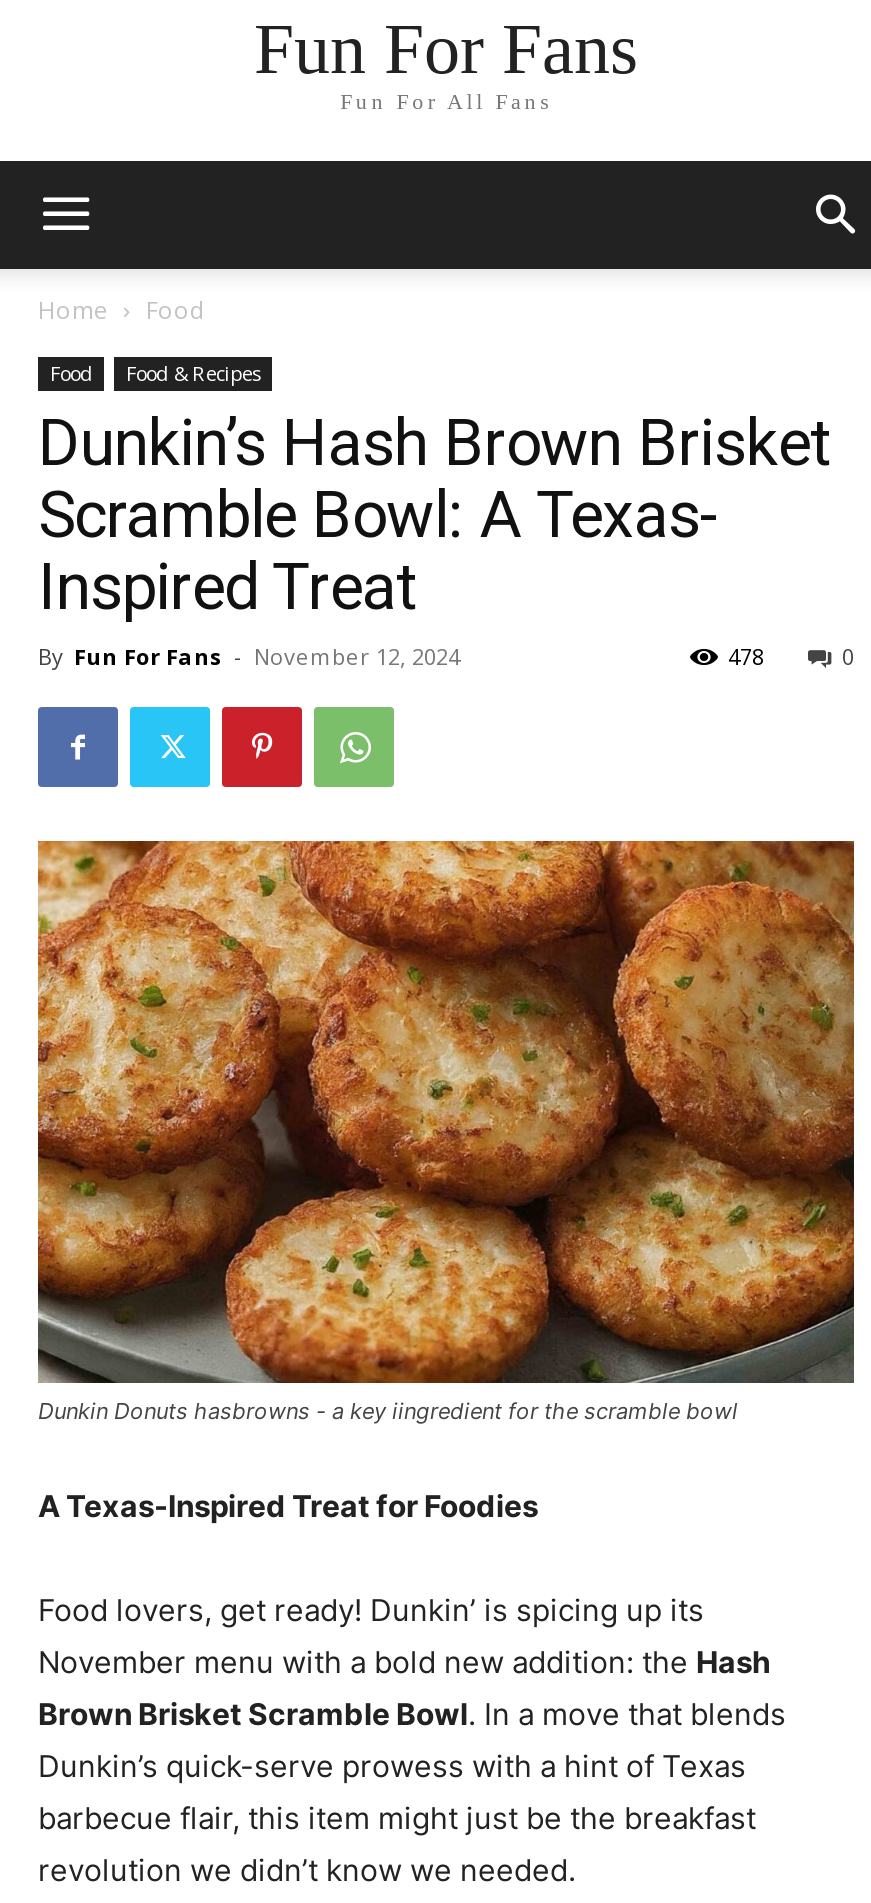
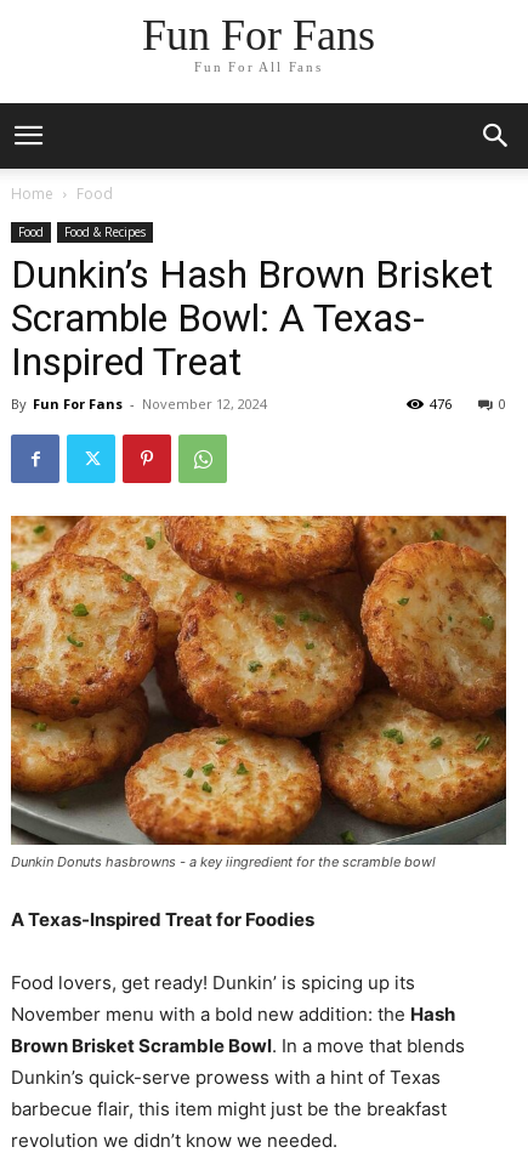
[728,641,764,671] 478 -> [430,394,452,413] 476

